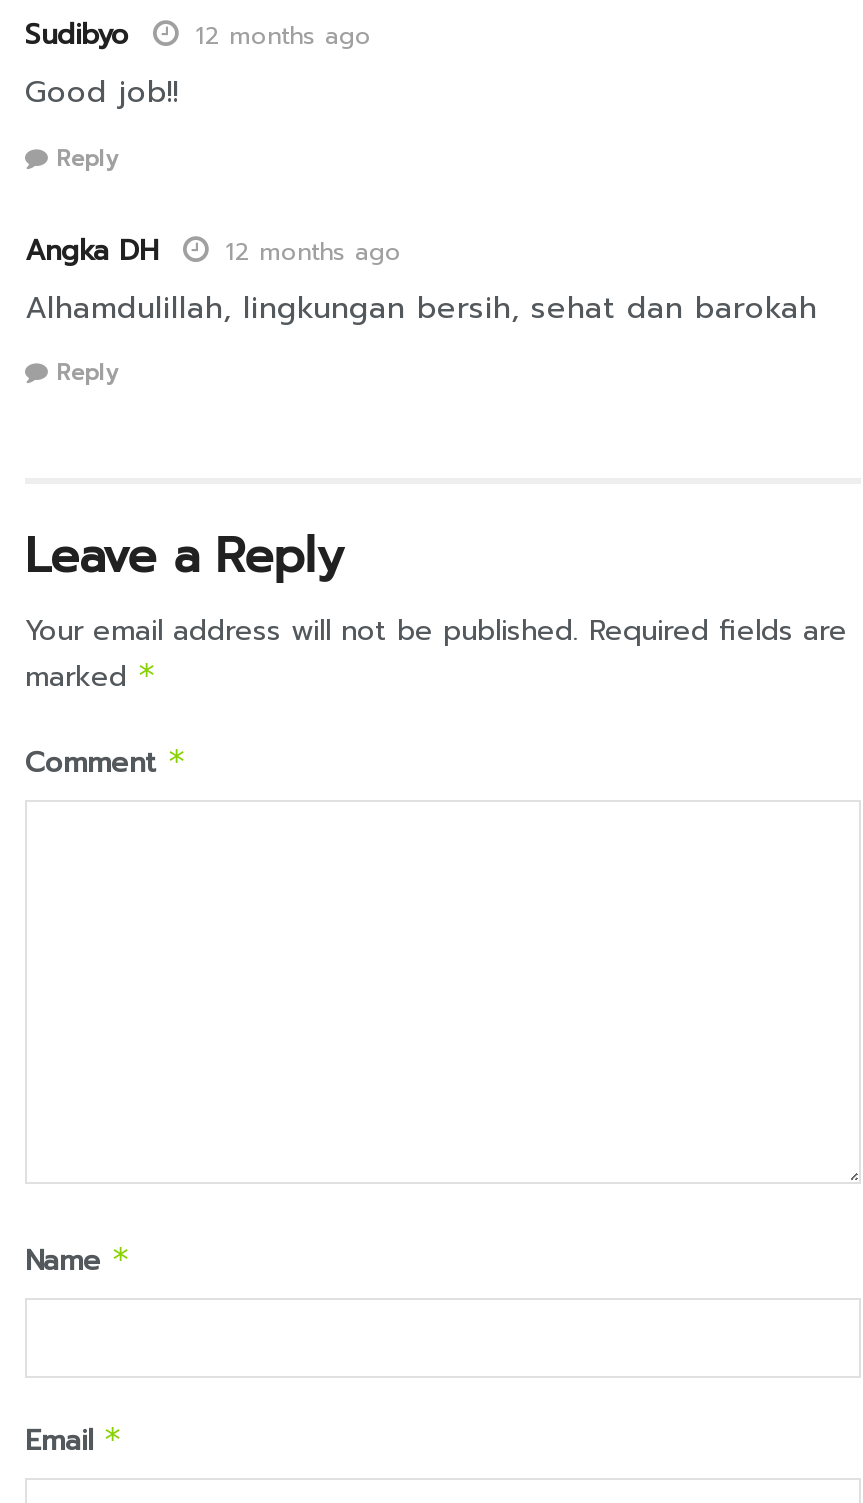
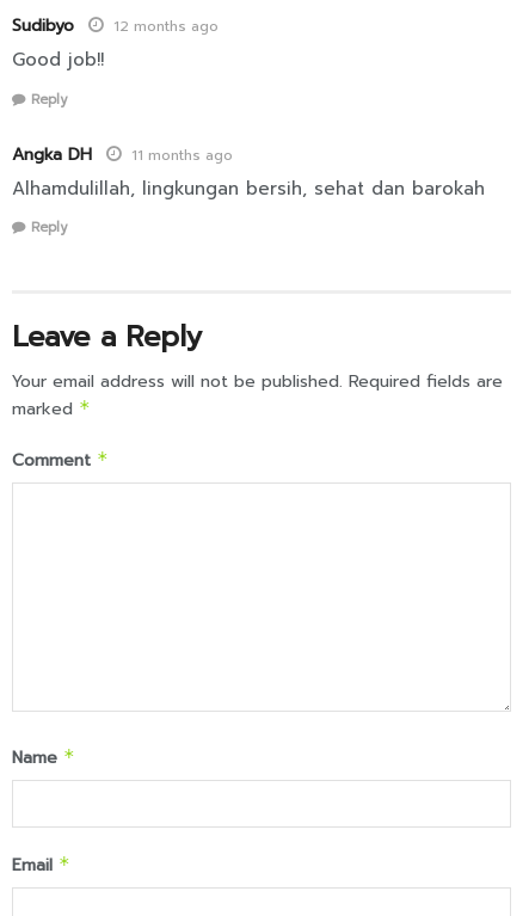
[25,229,401,271] Angka DH 12 months ago -> [12,142,233,167] Angka DH 11 months ago

